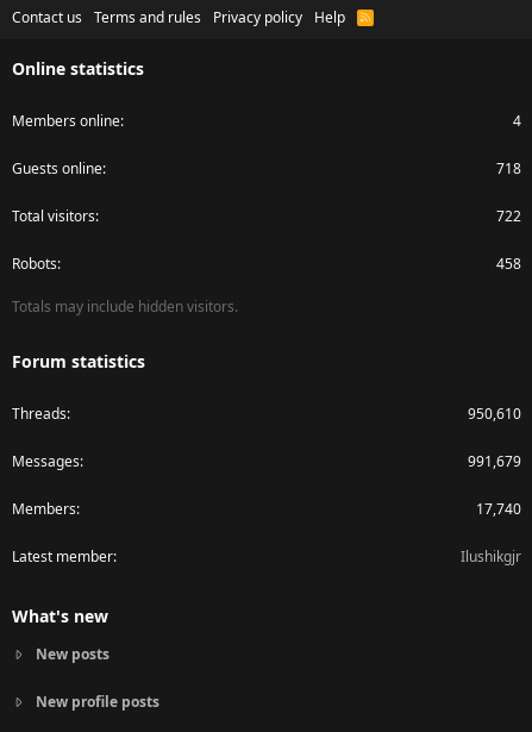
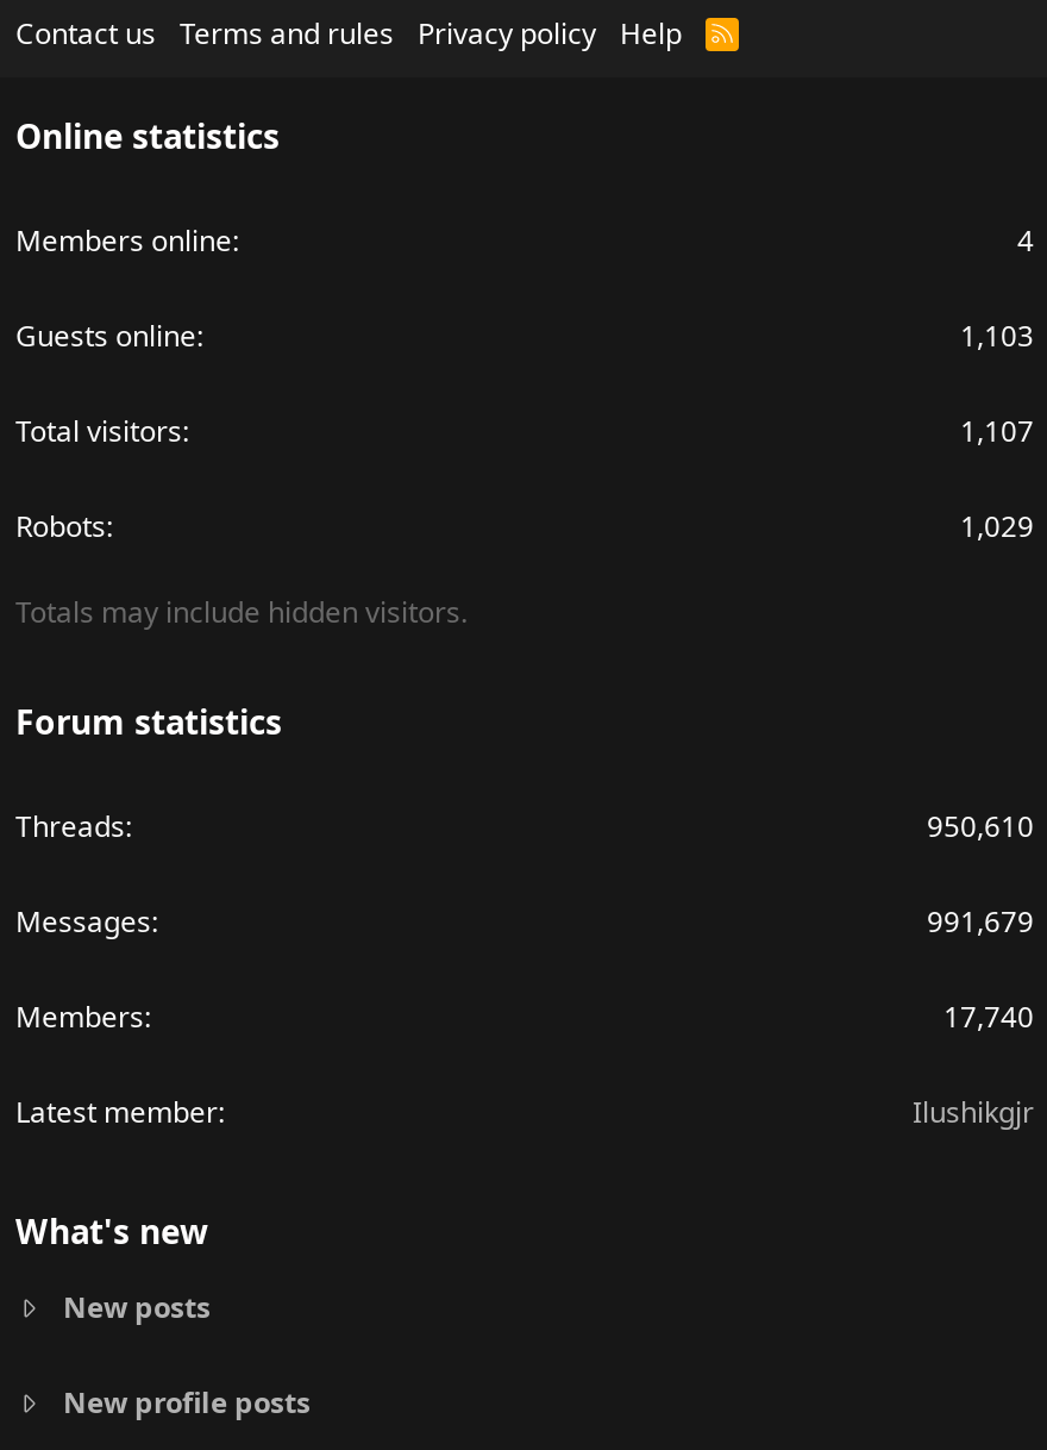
[496,158,521,179] 718 -> [960,316,1034,356] 1,103
[496,206,521,226] 722 -> [960,411,1034,451] 1,107
[496,254,521,274] 458 -> [960,506,1034,547] 1,029

